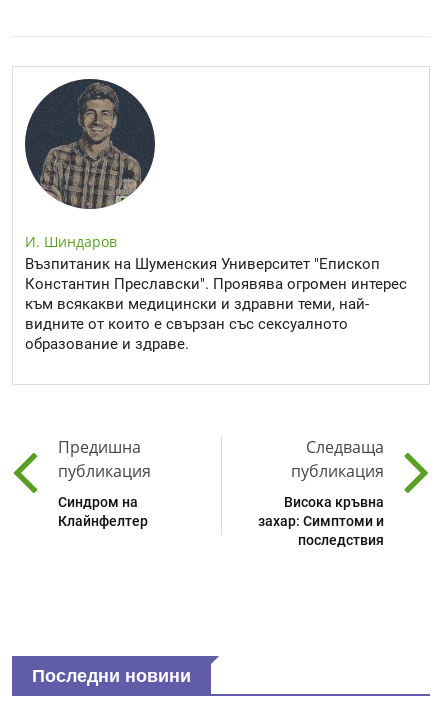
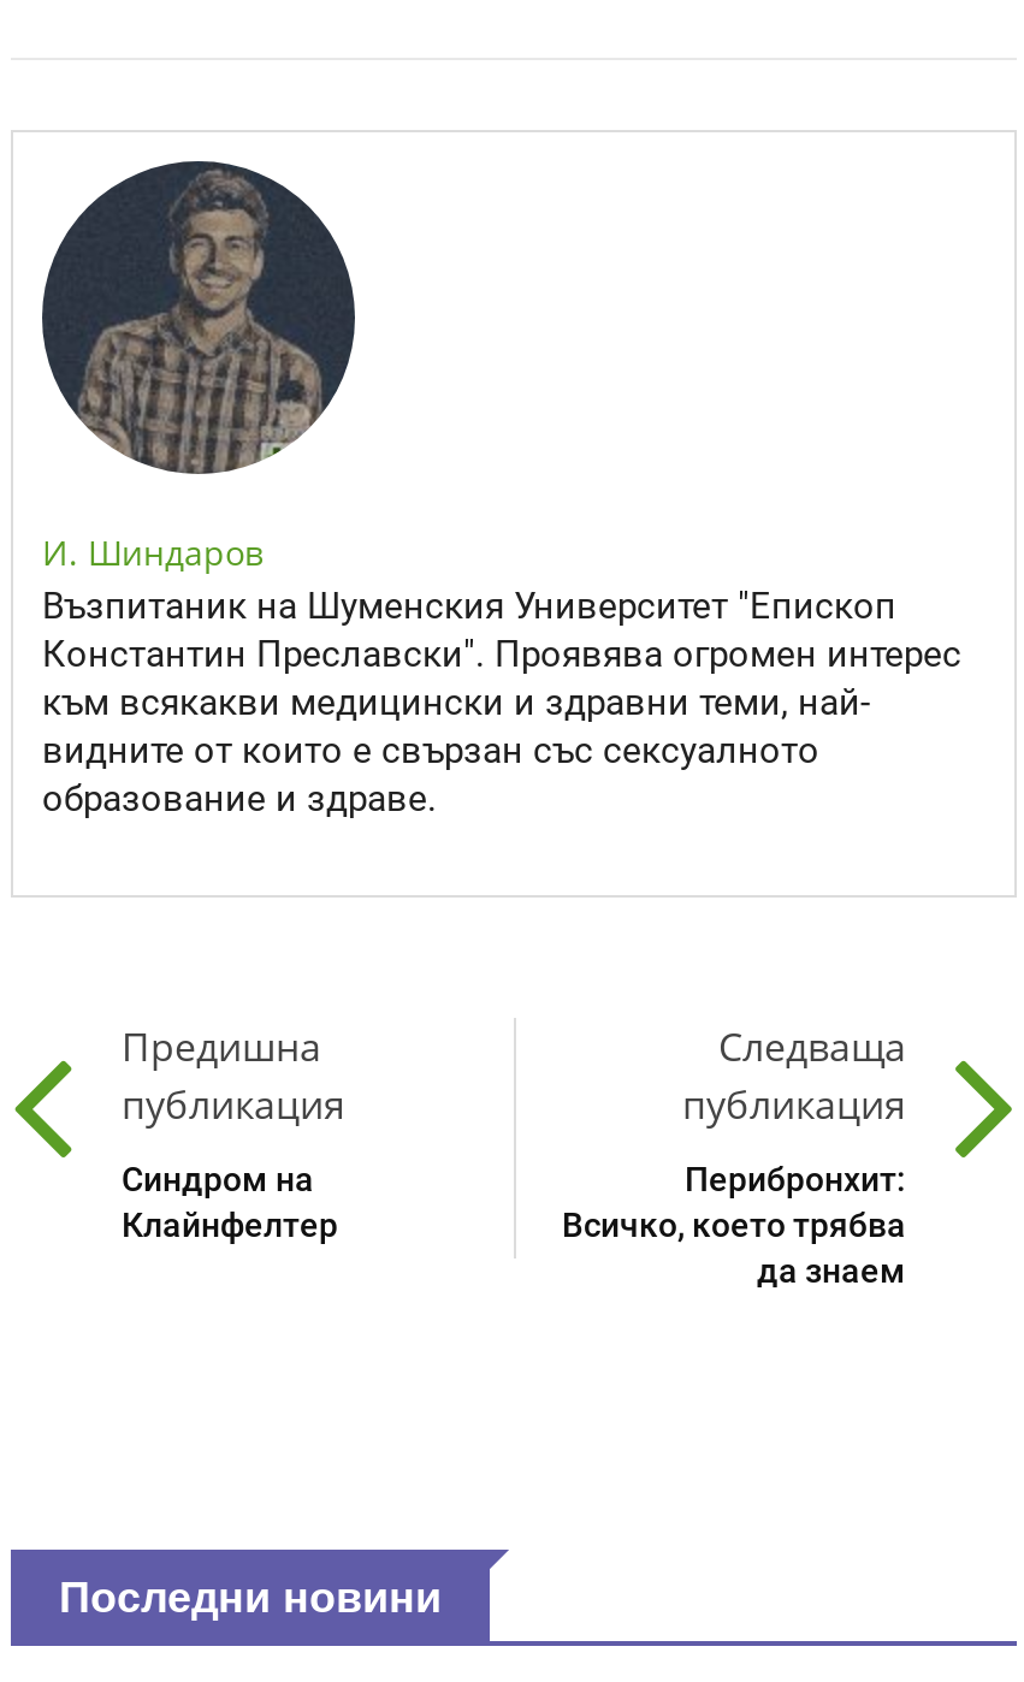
[258,494,384,548] Висока кръвна | захар: Симптоми и | последствия -> [562,1161,906,1291] Перибронхит: | Всичко, което трябва | да знаем

